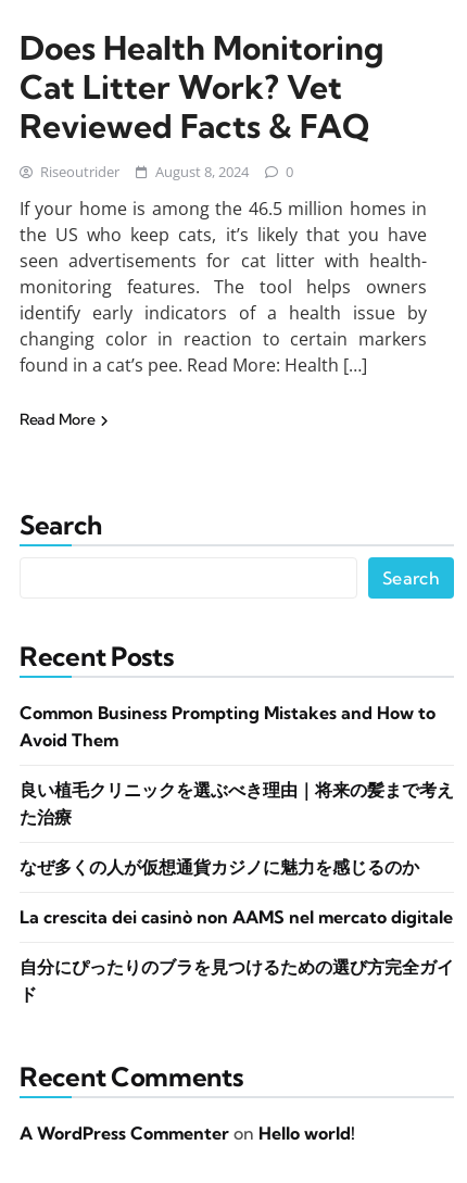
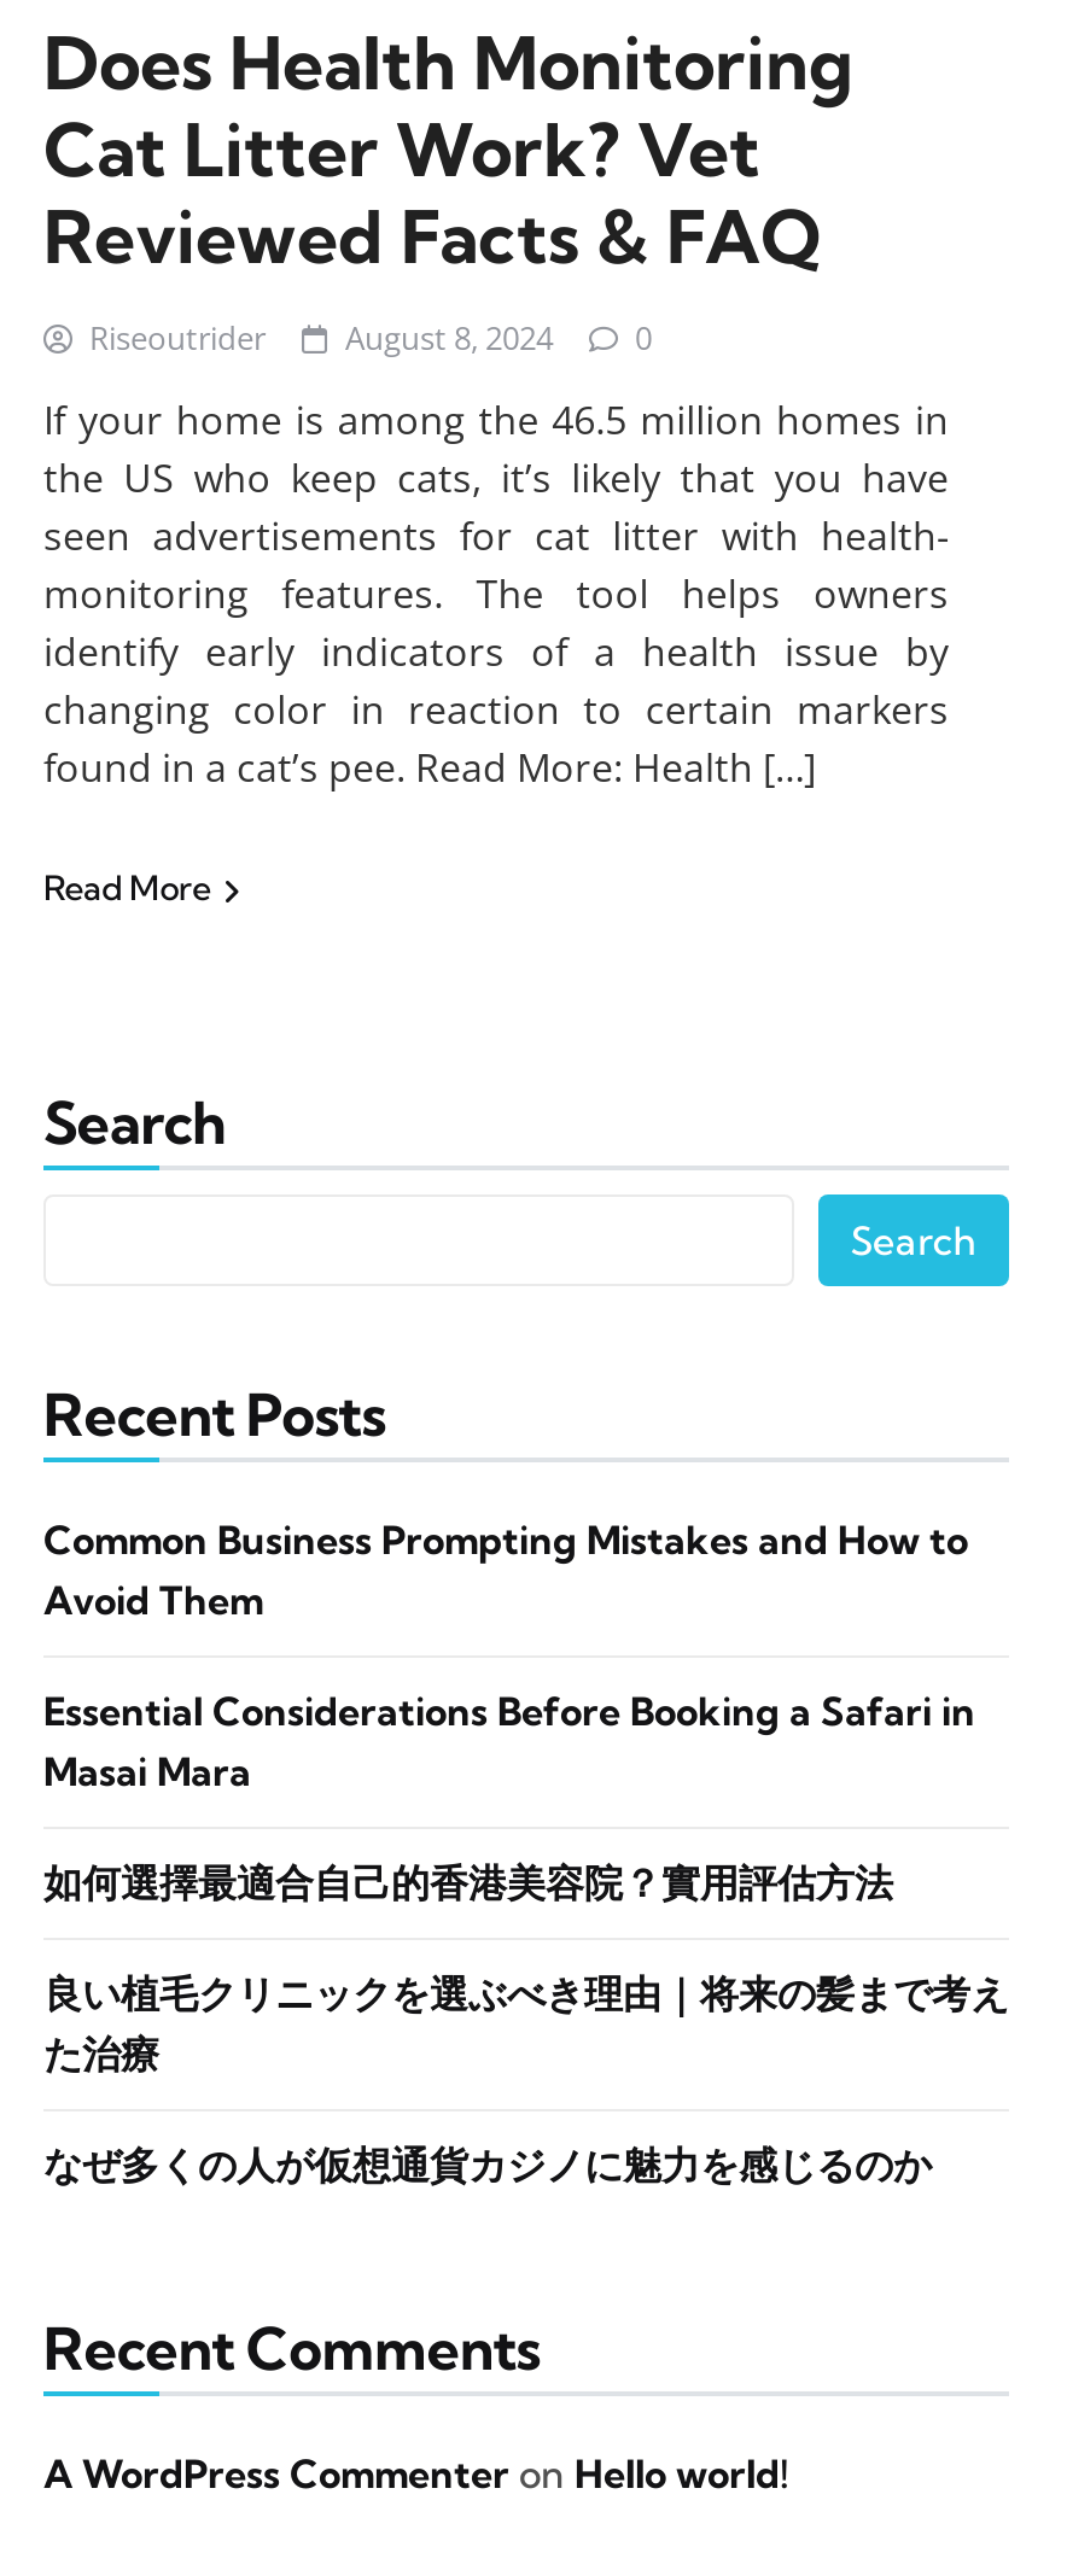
none -> [43,1687,975,1906] Essential Considerations Before Booking a Safari in | Masai Mara | 如何選擇最適合自己的香港美容院？實用評估方法
moved [20,779,454,878] -> [43,1969,1009,2189]: 良い植毛クリニックを選ぶべき理由｜将来の髪まで考え | た治療 | なぜ多くの人が仮想通貨カジノに魅力を感じるのか
[20,906,454,1005] La crescita dei casinò non AAMS nel mercato digitale | 自分にぴったりのブラを見つけるための選び方完全ガイ | ド -> none

